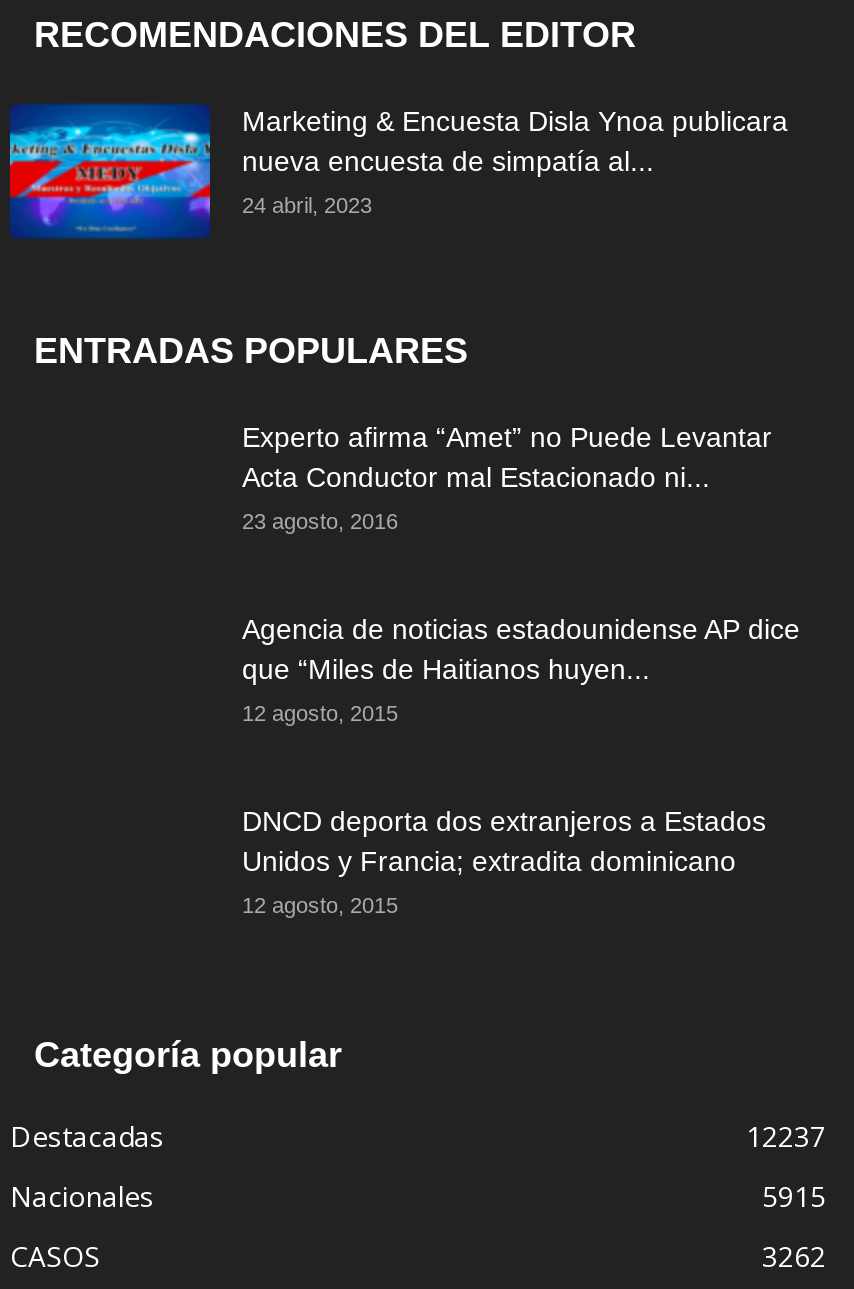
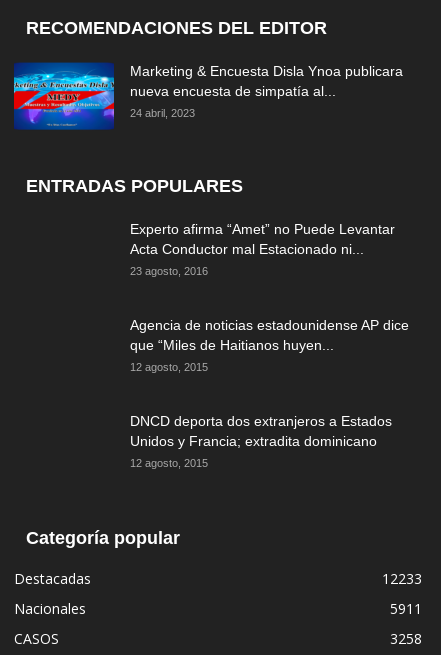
[746,1116,826,1154] 12237 -> [382,569,422,588] 12233
[762,1176,826,1214] 5915 -> [390,599,422,618] 5911
[762,1236,826,1274] 3262 -> [390,629,422,648] 3258

